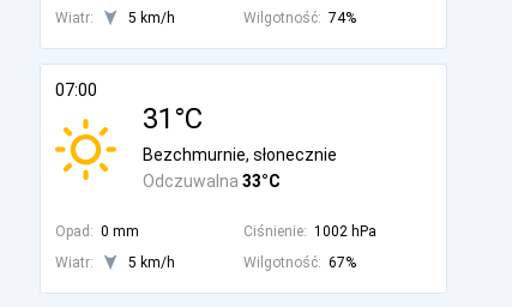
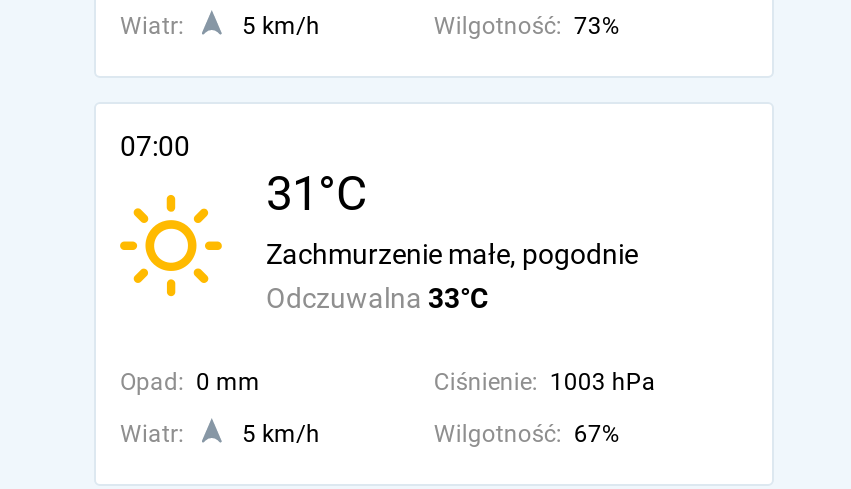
[243,10,356,26] Wilgotność: 74% -> [434,12,620,40] Wilgotność: 73%
[143,145,337,164] Bezchmurnie, słonecznie -> [266,238,638,270] Zachmurzenie małe, pogodnie
[243,223,376,240] Ciśnienie: 1002 hPa -> [434,368,656,396] Ciśnienie: 1003 hPa

